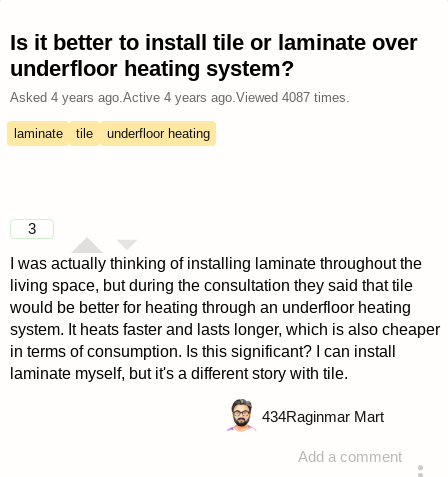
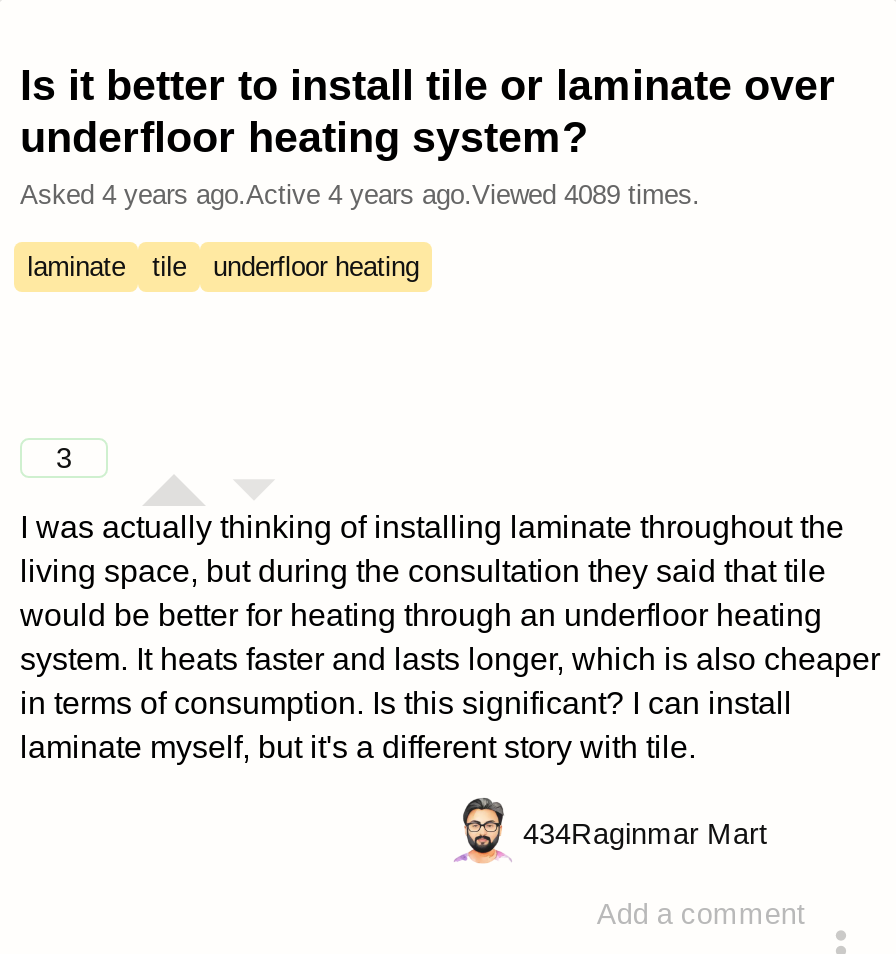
[10,89,350,104] Asked 4 years ago.Active 4 years ago.Viewed 4087 times. -> [20,179,700,209] Asked 4 years ago.Active 4 years ago.Viewed 4089 times.

